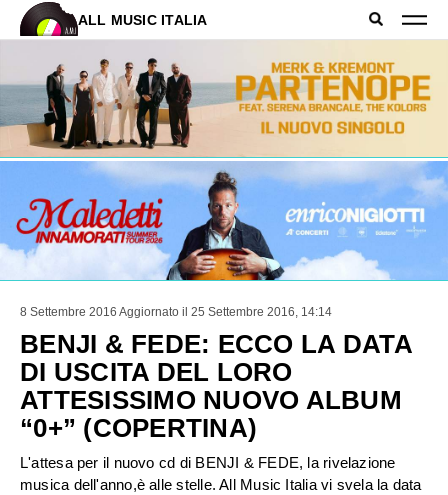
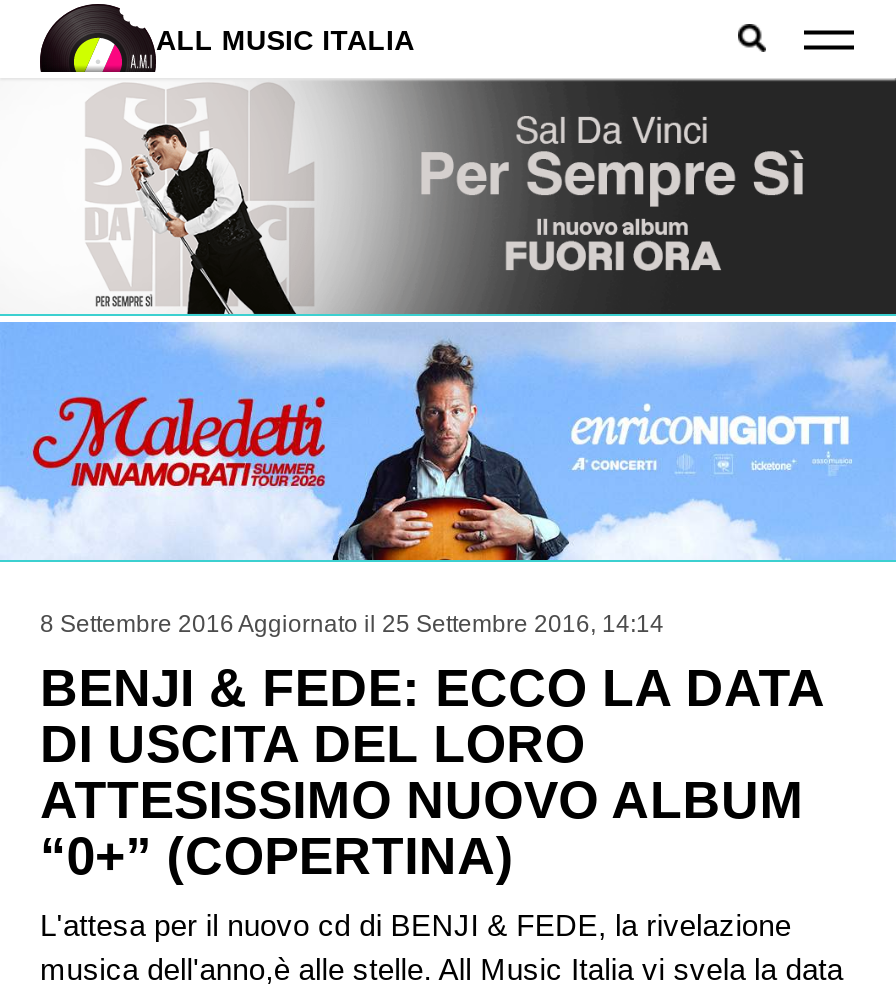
[3,40,445,158] [image] -> [6,78,890,316] [image]

